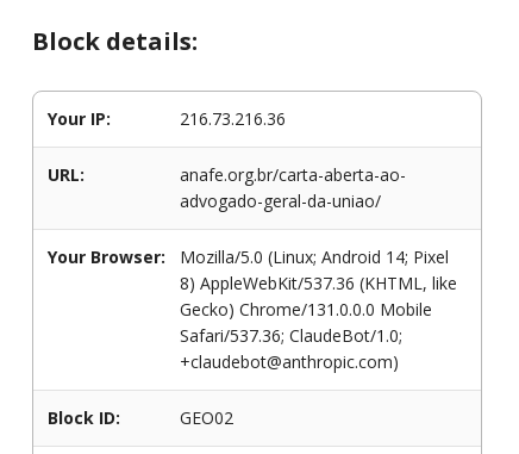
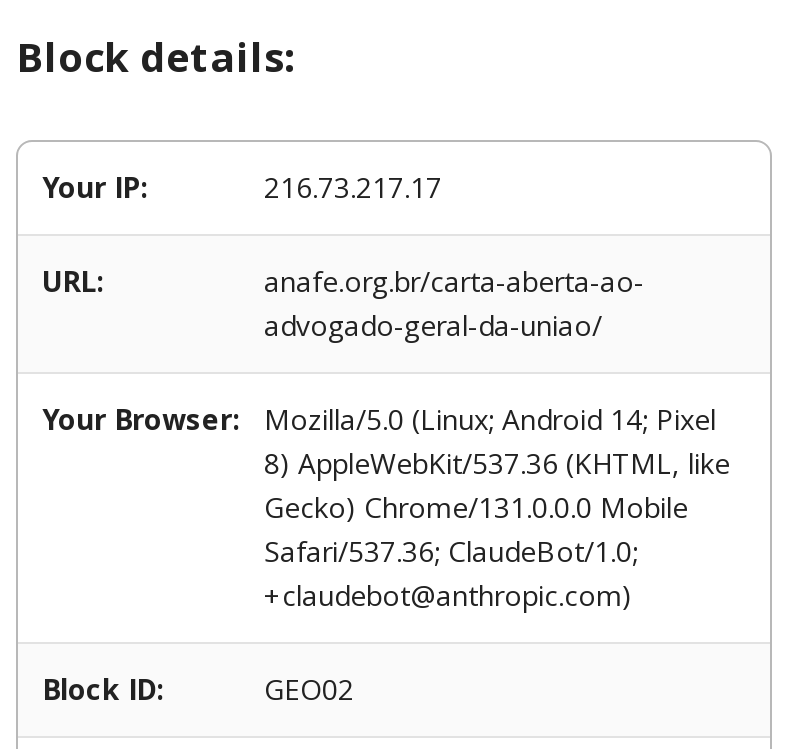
[180,107,286,130] 216.73.216.36 -> [264,168,442,206] 216.73.217.17

